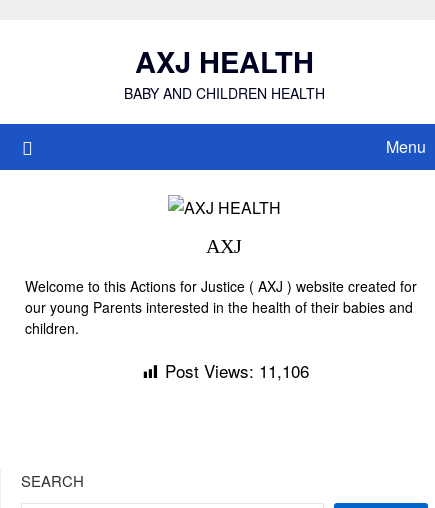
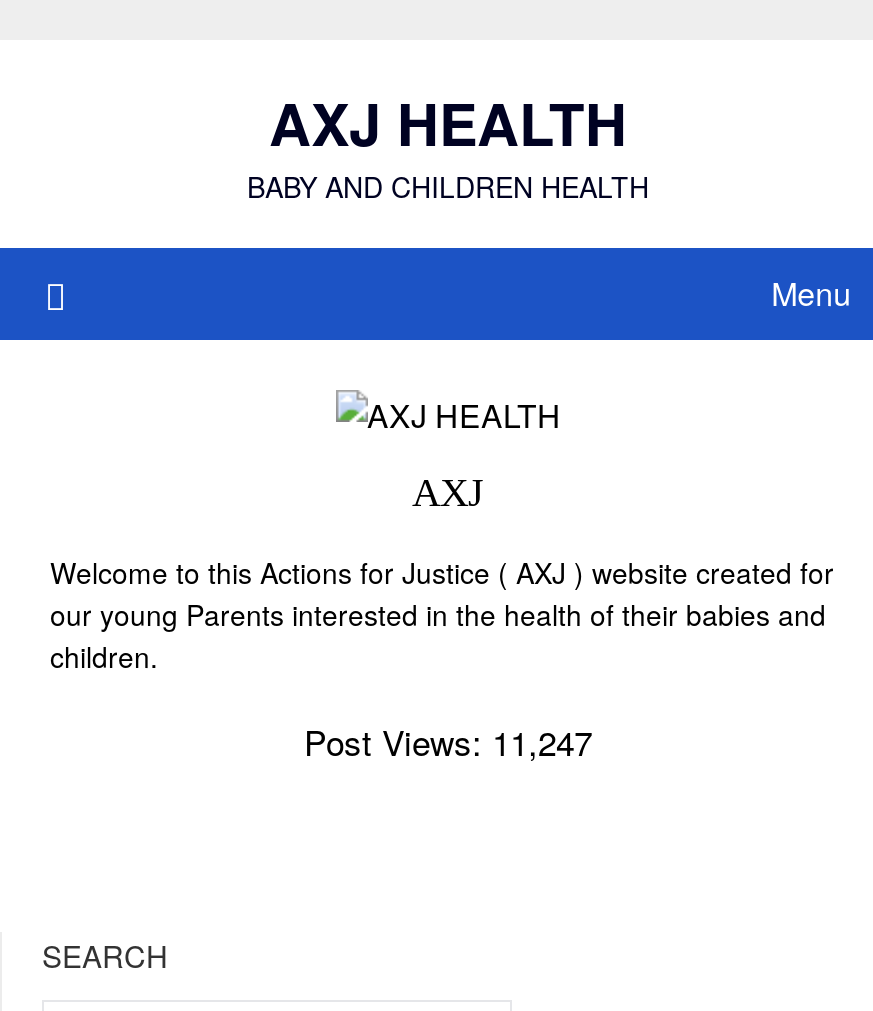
[164,358,308,383] Post Views: 11,106 -> [304,716,592,766] Post Views: 11,247

